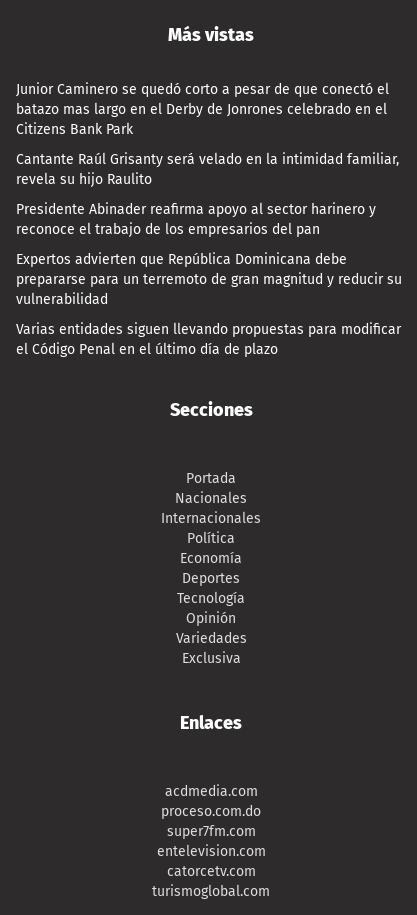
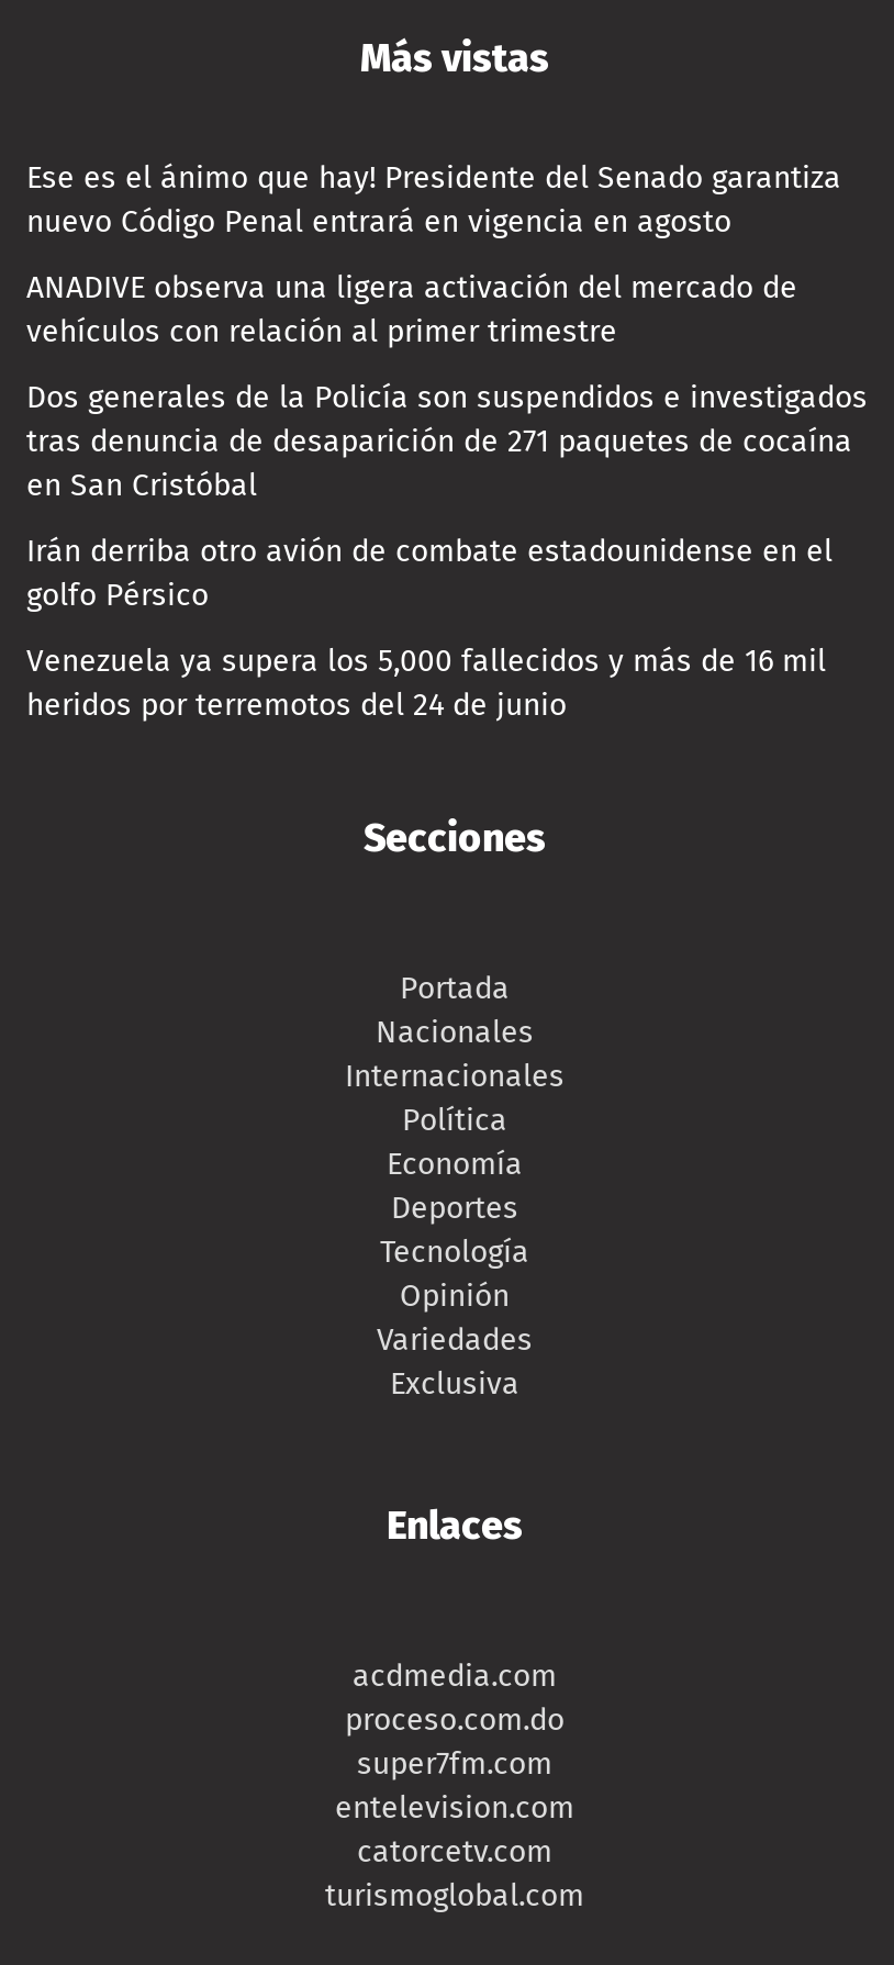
[16,81,389,138] Junior Caminero se quedó corto a pesar de que conectó el | batazo mas largo en el Derby de Jonrones celebrado en el | Citizens Bank Park -> [26,159,841,241] Ese es el ánimo que hay! Presidente del Senado garantiza | nuevo Código Penal entrará en vigencia en agosto
[16,151,399,188] Cantante Raúl Grisanty será velado en la intimidad familiar, | revela su hijo Raulito -> [26,269,797,350] ANADIVE observa una ligera activación del mercado de | vehículos con relación al primer trimestre
[16,201,376,238] Presidente Abinader reafirma apoyo al sector harinero y | reconoce el trabajo de los empresarios del pan -> [26,379,868,504] Dos generales de la Policía son suspendidos e investigados | tras denuncia de desaparición de 271 paquetes de cocaína | en San Cristóbal
[16,251,402,308] Expertos advierten que República Dominicana debe | prepararse para un terremoto de gran magnitud y reducir su | vulnerabilidad -> [26,533,832,614] Irán derriba otro avión de combate estadounidense en el | golfo Pérsico
[16,321,401,358] Varias entidades siguen llevando propuestas para modificar | el Código Penal en el último día de plazo -> [26,643,826,724] Venezuela ya supera los 5,000 fallecidos y más de 16 mil | heridos por terremotos del 24 de junio

